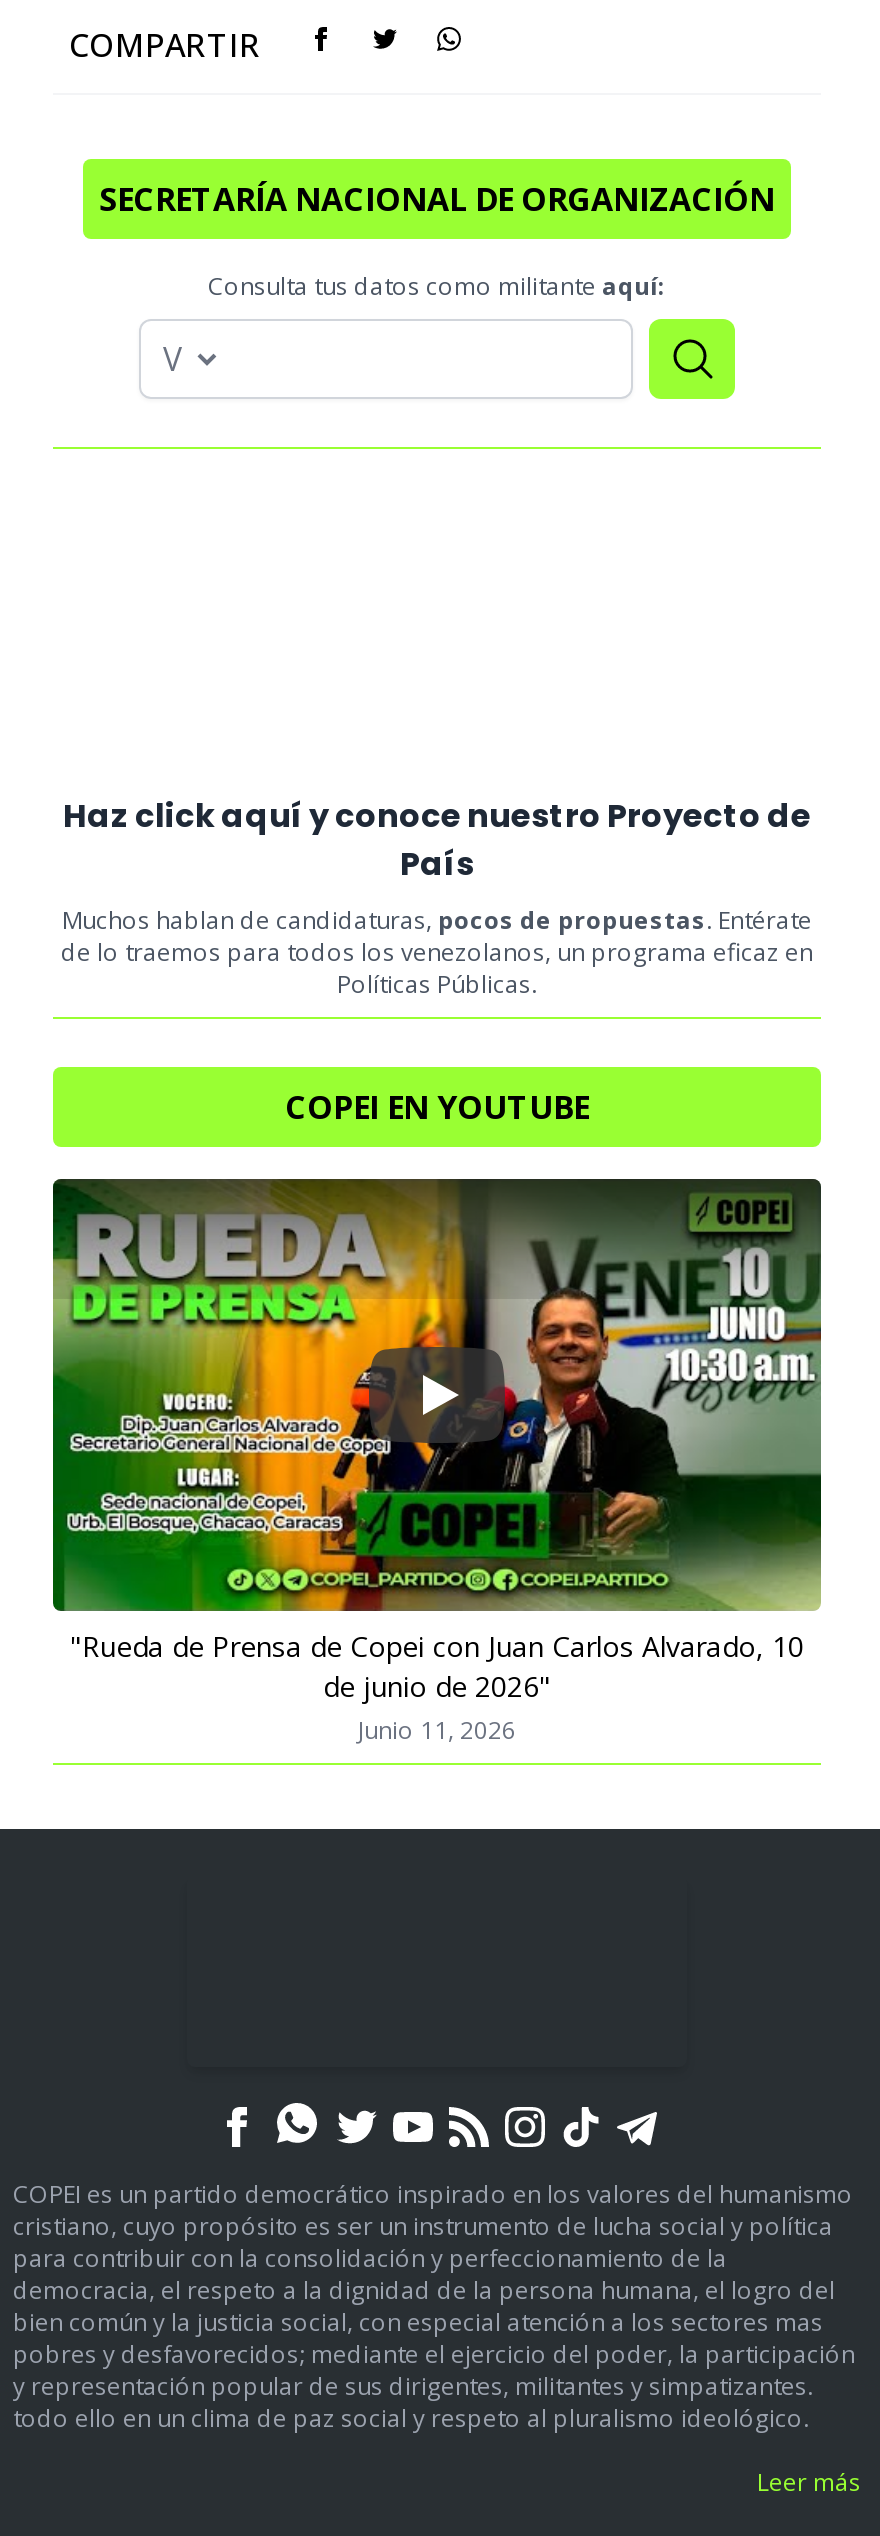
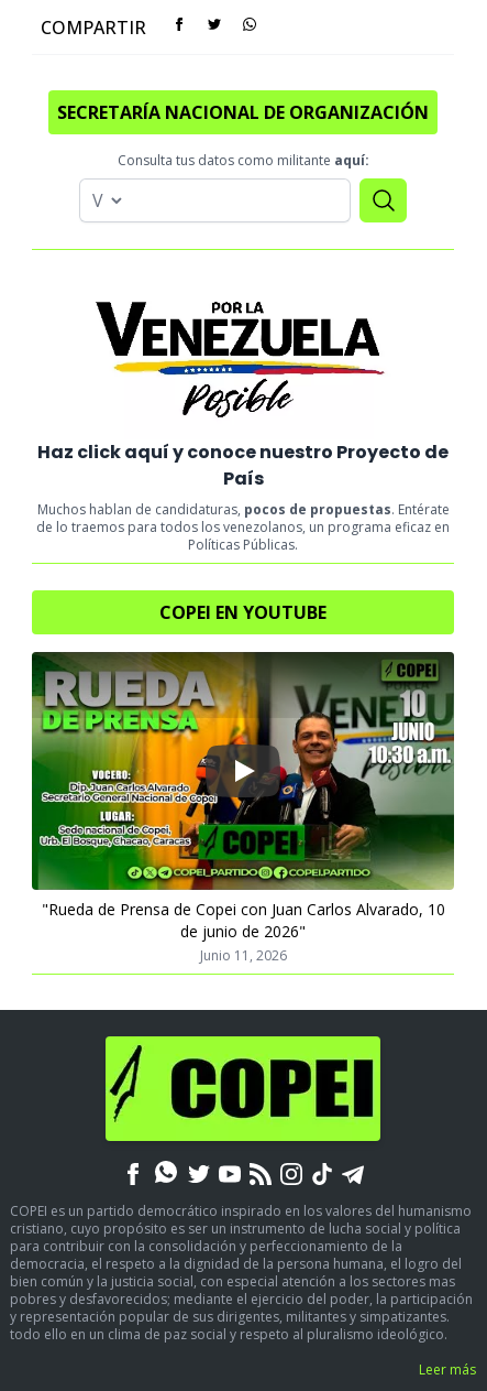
none -> [96,301,385,419] [image]
none -> [104,1035,381,1142] [image]

